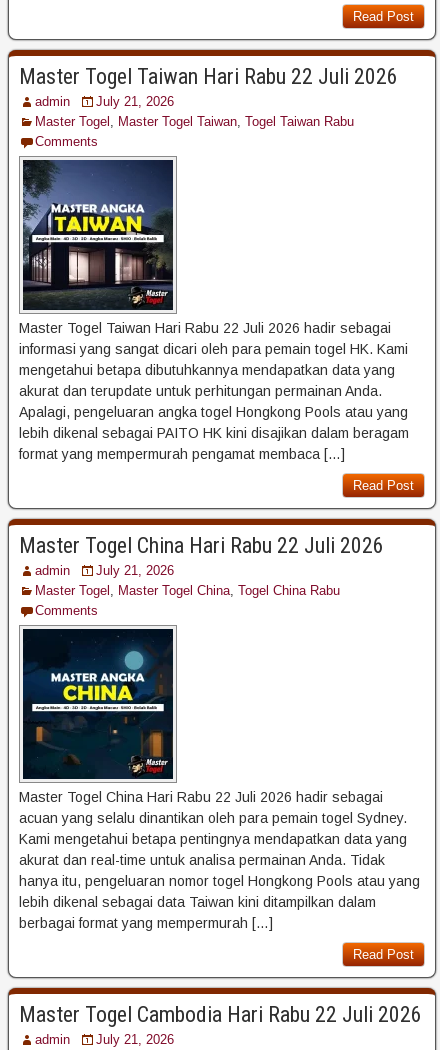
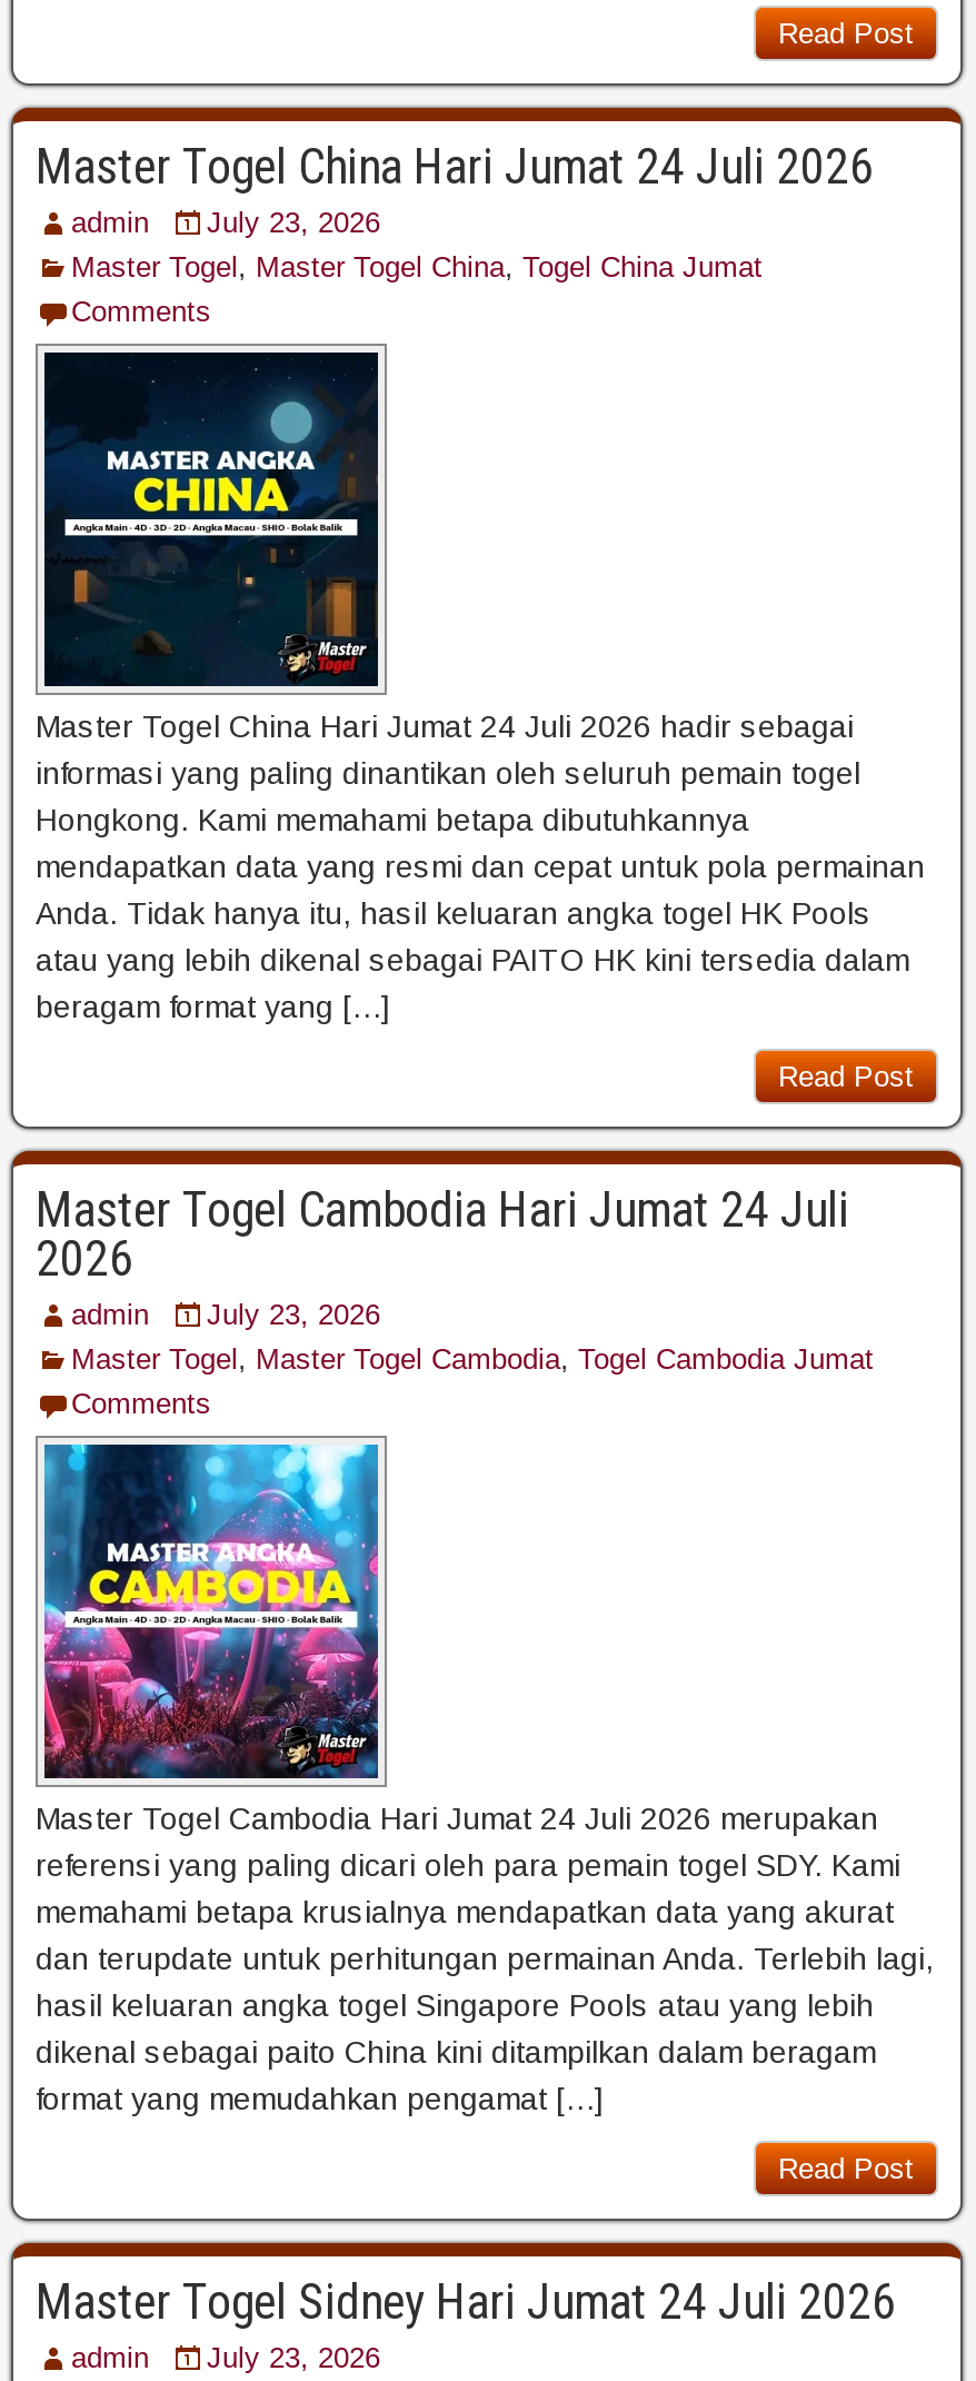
[19,64,398,89] Master Togel Taiwan Hari Rabu 22 Juli 2026 -> [36,139,874,194] Master Togel China Hari Jumat 24 Juli 2026
[35,94,174,109] admin July 21, 2026 -> [71,205,380,239] admin July 23, 2026
[35,114,354,129] Master Togel, Master Togel Taiwan, Togel Taiwan Rabu -> [71,250,763,283] Master Togel, Master Togel China, Togel China Jumat
[19,160,409,462] [image] | Master Togel Taiwan Hari Rabu 22 Juli 2026 hadir sebagai | informasi yang sangat dicari oleh para pemain togel HK. Kami | mengetahui betapa dibutuhkannya mendapatkan data yang | akurat dan terupdate untuk perhitungan permainan Anda. | Apalagi, pengeluaran angka togel Hongkong Pools atau yang | lebih dikenal sebagai PAITO HK kini disajikan dalam beragam | format yang mempermurah pengamat membaca […] -> [36,353,925,1024] [image] | Master Togel China Hari Jumat 24 Juli 2026 hadir sebagai | informasi yang paling dinantikan oleh seluruh pemain togel | Hongkong. Kami memahami betapa dibutuhkannya | mendapatkan data yang resmi dan cepat untuk pola permainan | Anda. Tidak hanya itu, hasil keluaran angka togel HK Pools | atau yang lebih dikenal sebagai PAITO HK kini tersedia dalam | beragam format yang […]
[19,533,384,558] Master Togel China Hari Rabu 22 Juli 2026 -> [36,1182,849,1286] Master Togel Cambodia Hari Jumat 24 Juli | 2026
[35,563,174,578] admin July 21, 2026 -> [71,1297,380,1331] admin July 23, 2026
[35,583,340,598] Master Togel, Master Togel China, Togel China Rabu -> [71,1342,874,1375] Master Togel, Master Togel Cambodia, Togel Cambodia Jumat
[19,628,420,931] [image] | Master Togel China Hari Rabu 22 Juli 2026 hadir sebagai | acuan yang selalu dinantikan oleh para pemain togel Sydney. | Kami mengetahui betapa pentingnya mendapatkan data yang | akurat dan real-time untuk analisa permainan Anda. Tidak | hanya itu, pengeluaran nomor togel Hongkong Pools atau yang | lebih dikenal sebagai data Taiwan kini ditampilkan dalam | berbagai format yang mempermurah […] -> [36,1442,934,2116] [image] | Master Togel Cambodia Hari Jumat 24 Juli 2026 merupakan | referensi yang paling dicari oleh para pemain togel SDY. Kami | memahami betapa krusialnya mendapatkan data yang akurat | dan terupdate untuk perhitungan permainan Anda. Terlebih lagi, | hasil keluaran angka togel Singapore Pools atau yang lebih | dikenal sebagai paito China kini ditampilkan dalam beragam | format yang memudahkan pengamat […]
[19,1002,422,1027] Master Togel Cambodia Hari Rabu 22 Juli 2026 -> [36,2274,896,2329] Master Togel Sidney Hari Jumat 24 Juli 2026
[35,1032,174,1047] admin July 21, 2026 -> [71,2341,380,2374] admin July 23, 2026

